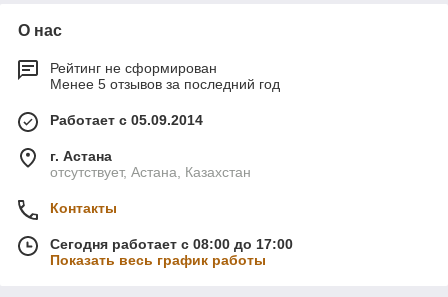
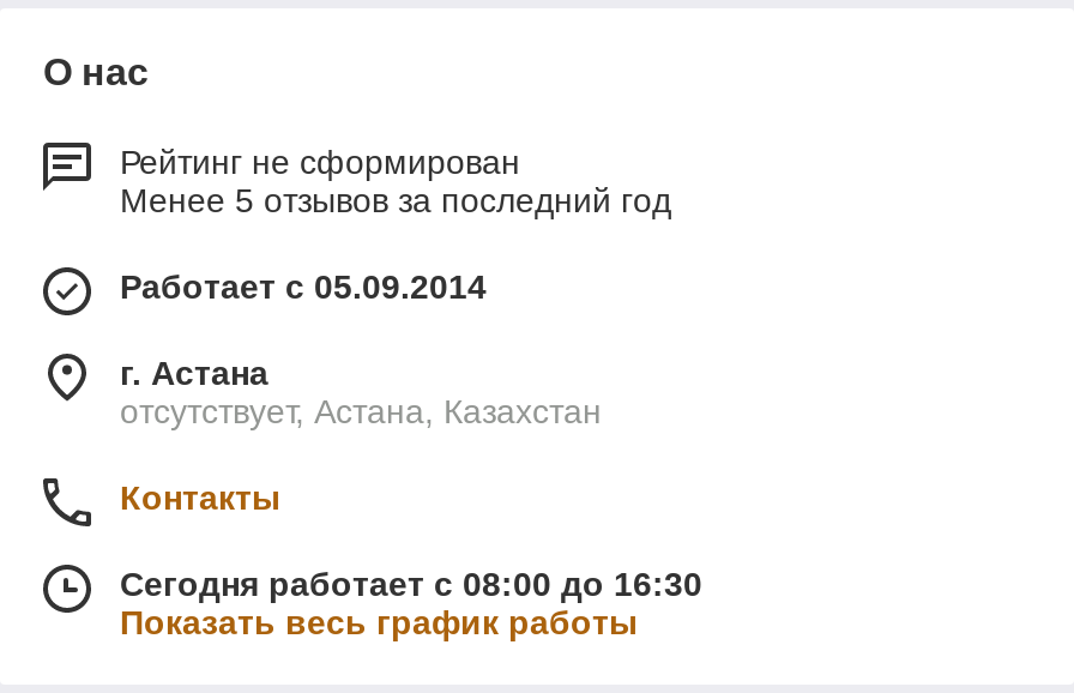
[50,236,293,252] Сегодня работает с 08:00 до 17:00 -> [120,564,702,602] Сегодня работает с 08:00 до 16:30

